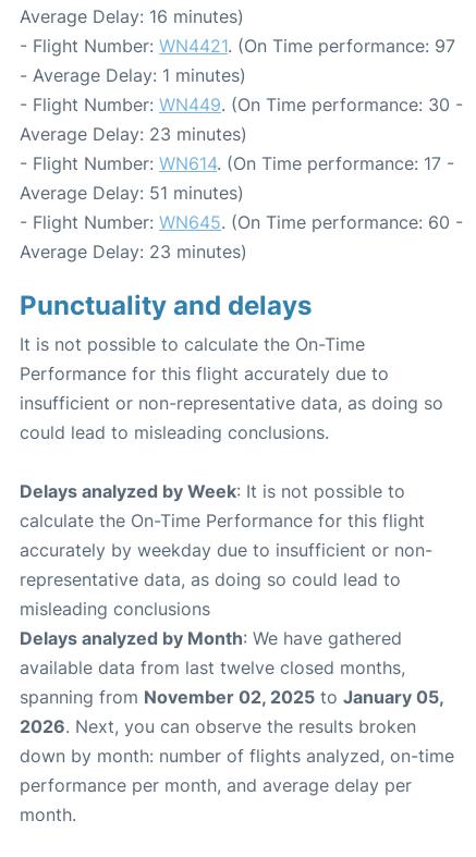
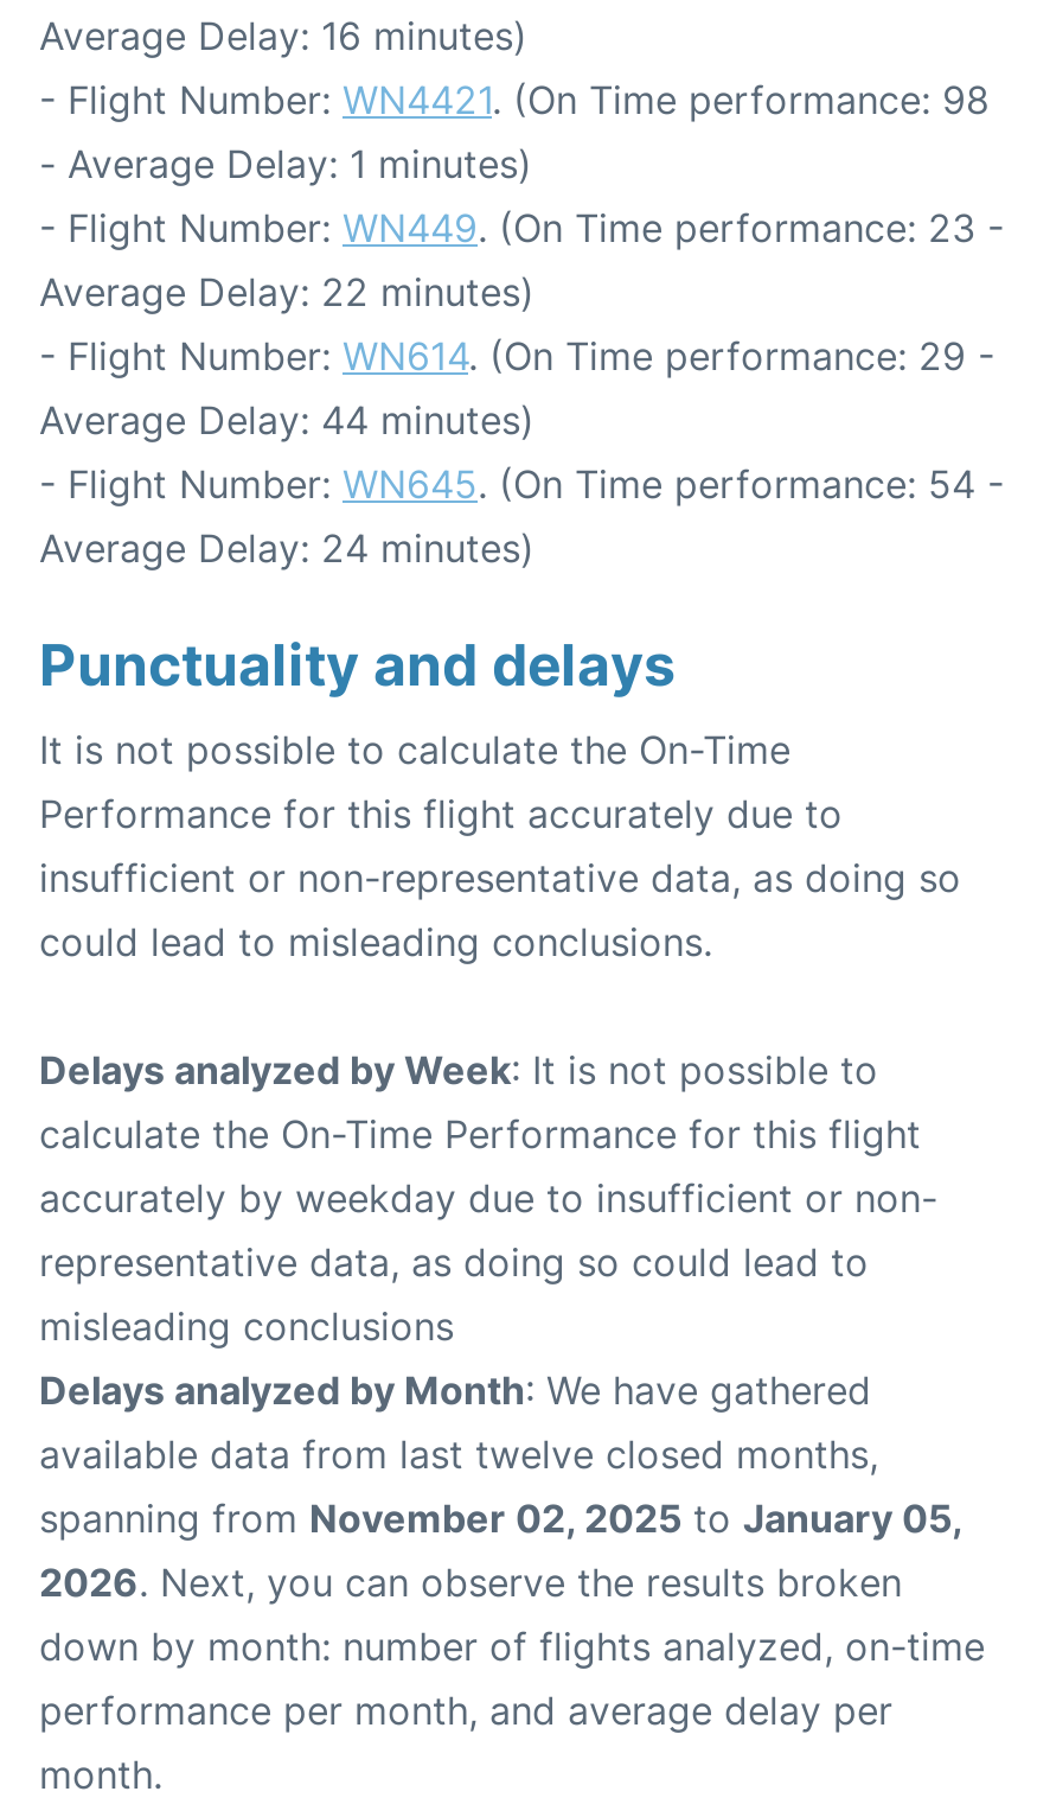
[20,34,455,56] - Flight Number: WN4421. (On Time performance: 97 -> [39,75,990,122] - Flight Number: WN4421. (On Time performance: 98
[20,93,463,115] - Flight Number: WN449. (On Time performance: 30 - -> [39,203,1004,250] - Flight Number: WN449. (On Time performance: 23 -
[20,123,247,144] Average Delay: 23 minutes) -> [39,267,534,315] Average Delay: 22 minutes)
[20,152,454,174] - Flight Number: WN614. (On Time performance: 17 - -> [39,331,994,379] - Flight Number: WN614. (On Time performance: 29 -
[20,181,244,203] Average Delay: 51 minutes) -> [39,395,534,443] Average Delay: 44 minutes)
[20,211,463,233] - Flight Number: WN645. (On Time performance: 60 - -> [39,459,1004,507] - Flight Number: WN645. (On Time performance: 54 -
[20,240,247,262] Average Delay: 23 minutes) -> [39,523,534,571] Average Delay: 24 minutes)

